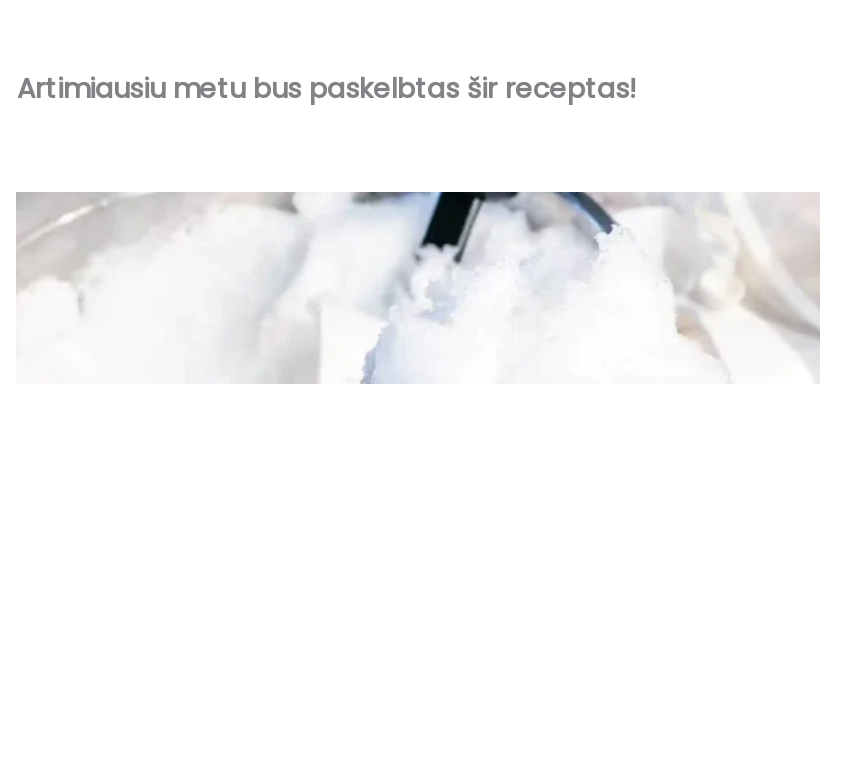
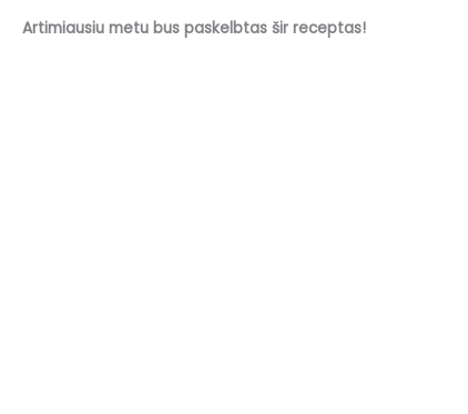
[14,189,822,387] [image] -> none

